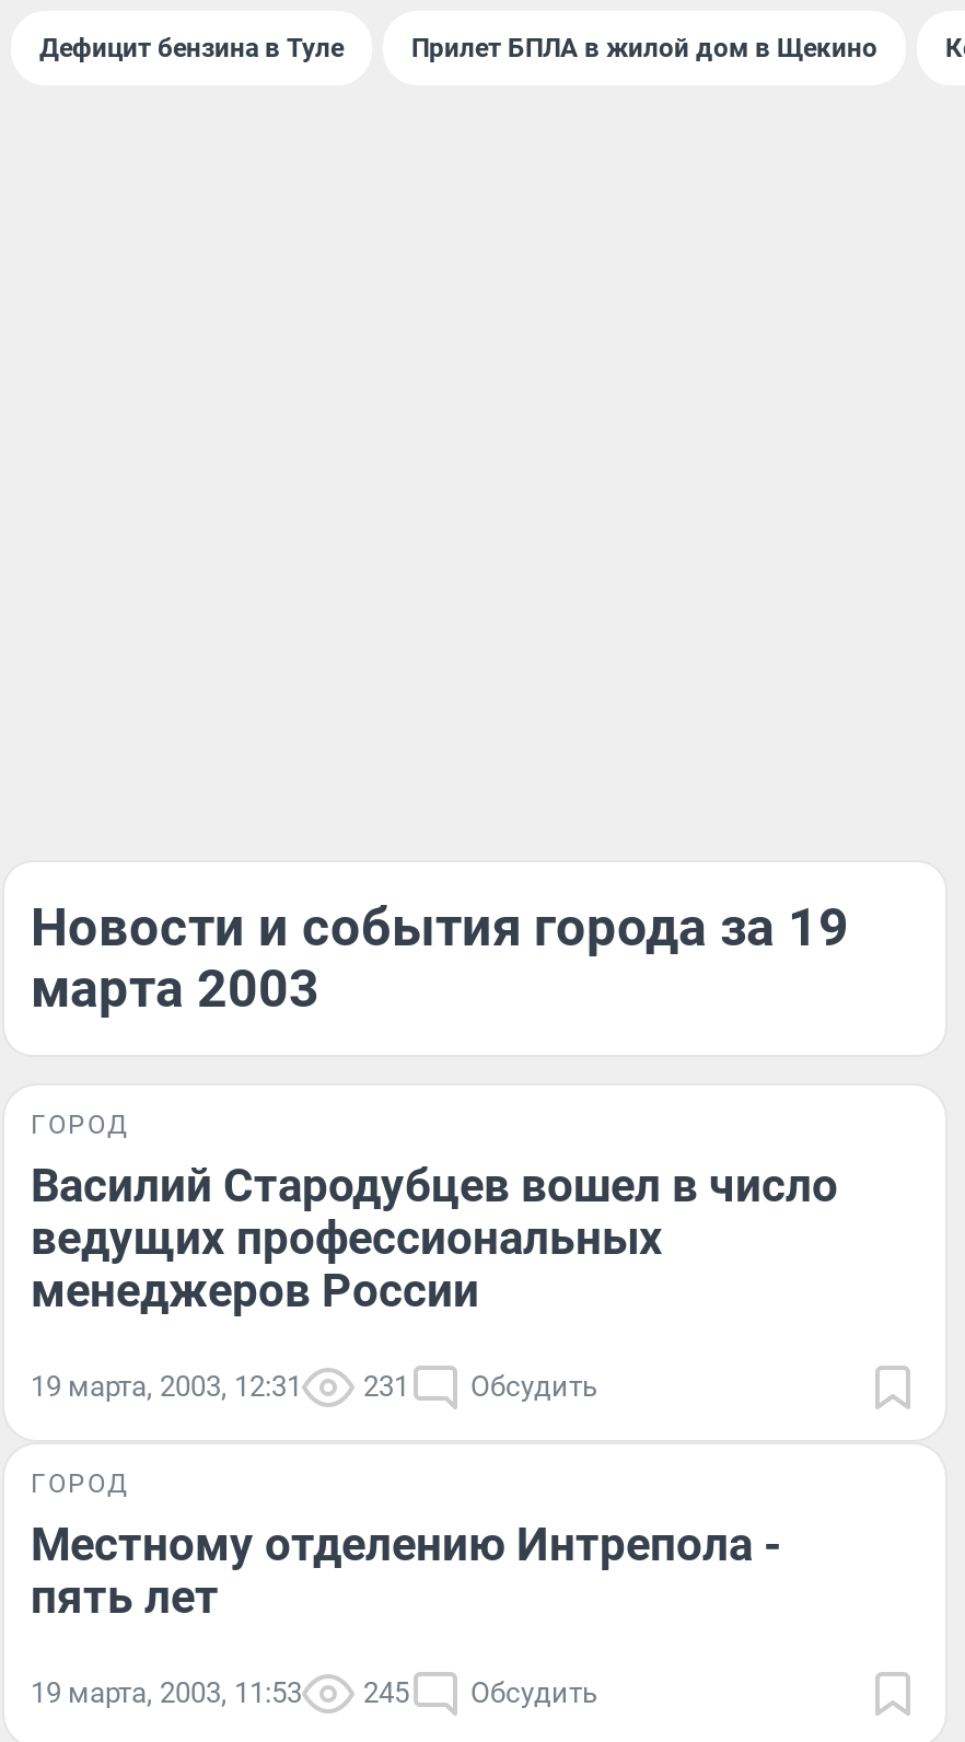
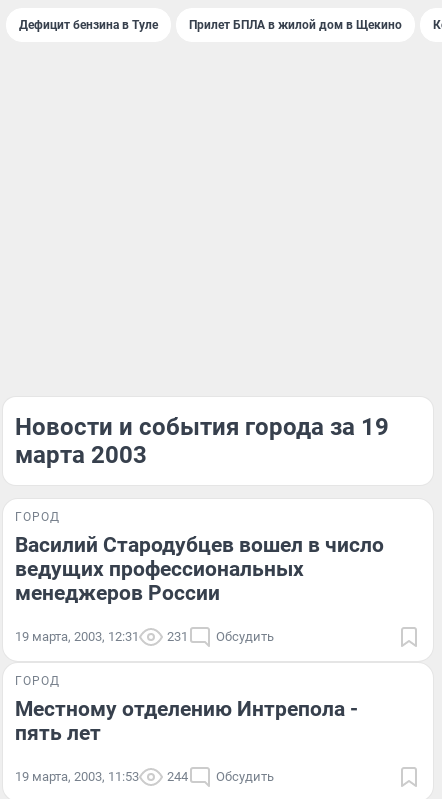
[31,1676,597,1709] 19 марта, 2003, 11:53 245 Обсудить -> [15,769,274,784] 19 марта, 2003, 11:53 244 Обсудить

